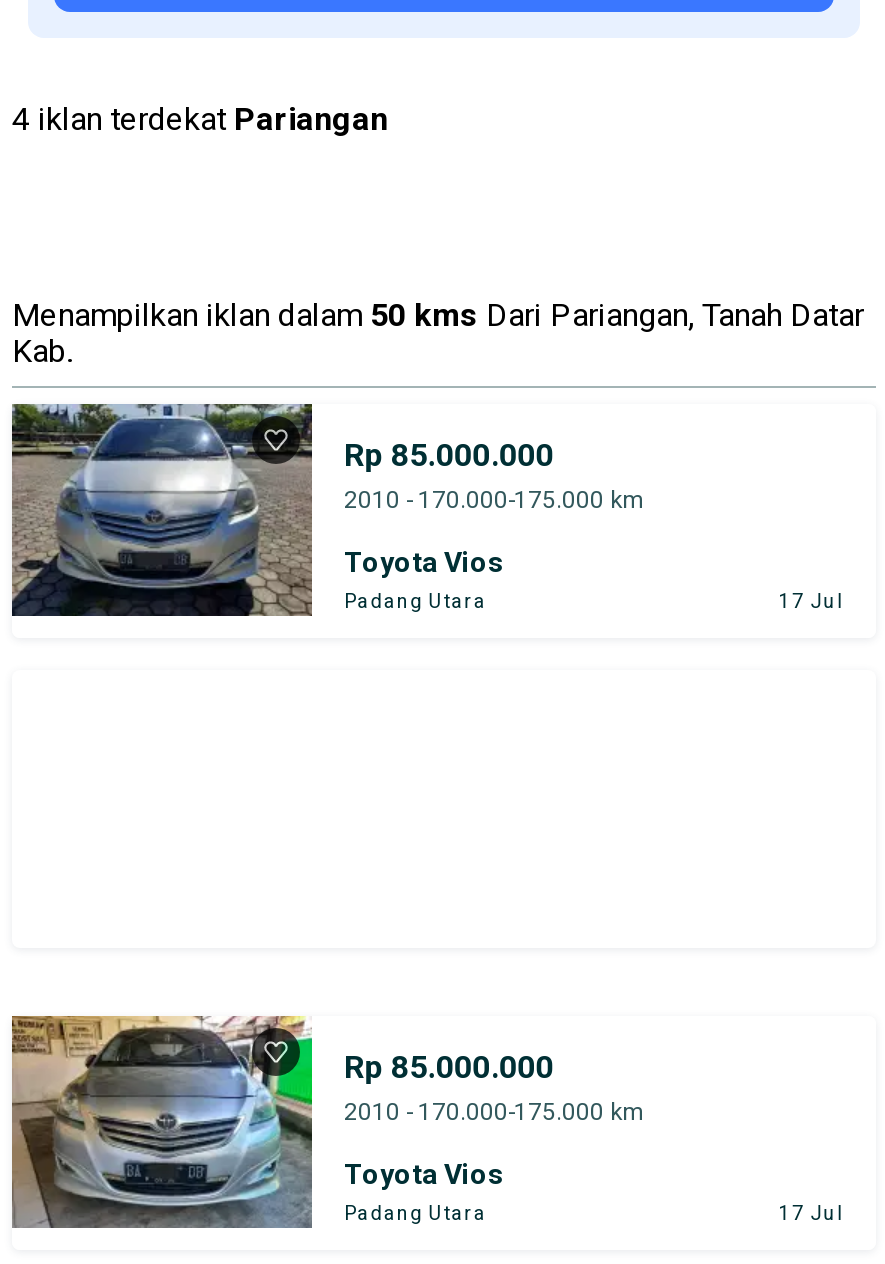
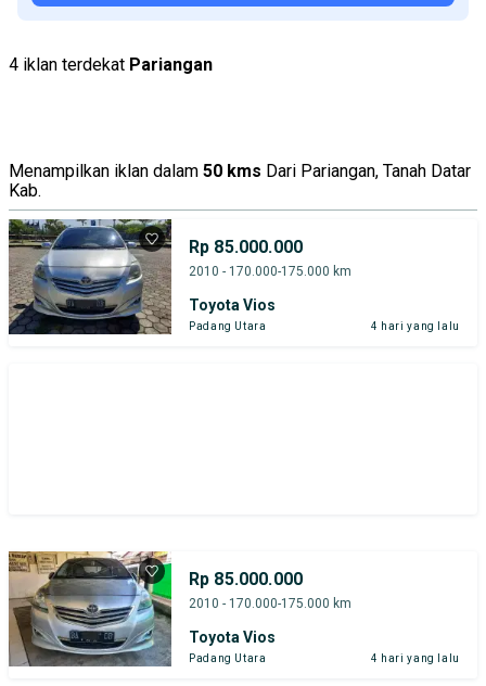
[778,589,844,611] 17 Jul -> [371,320,460,332] 4 hari yang lalu
[778,1201,844,1223] 17 Jul -> [371,652,460,664] 4 hari yang lalu

